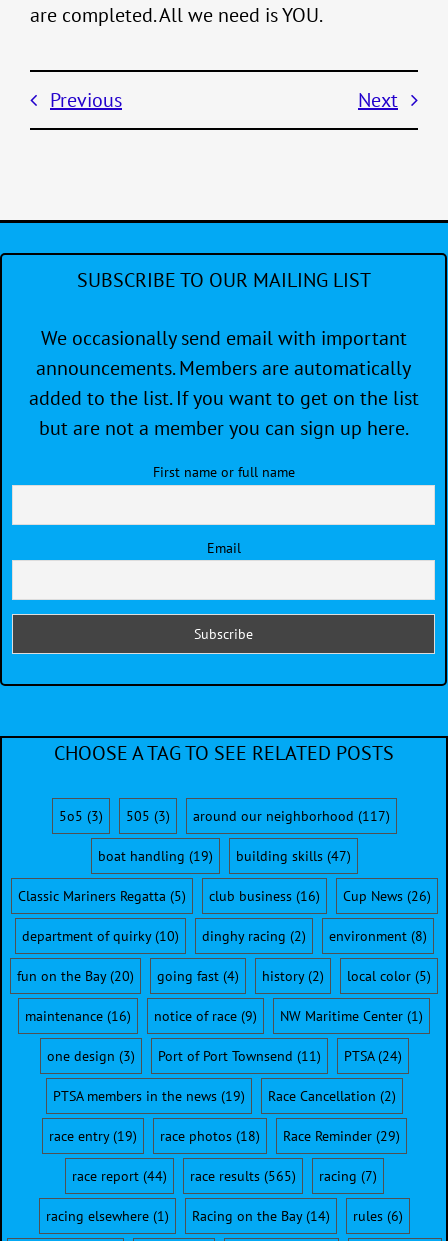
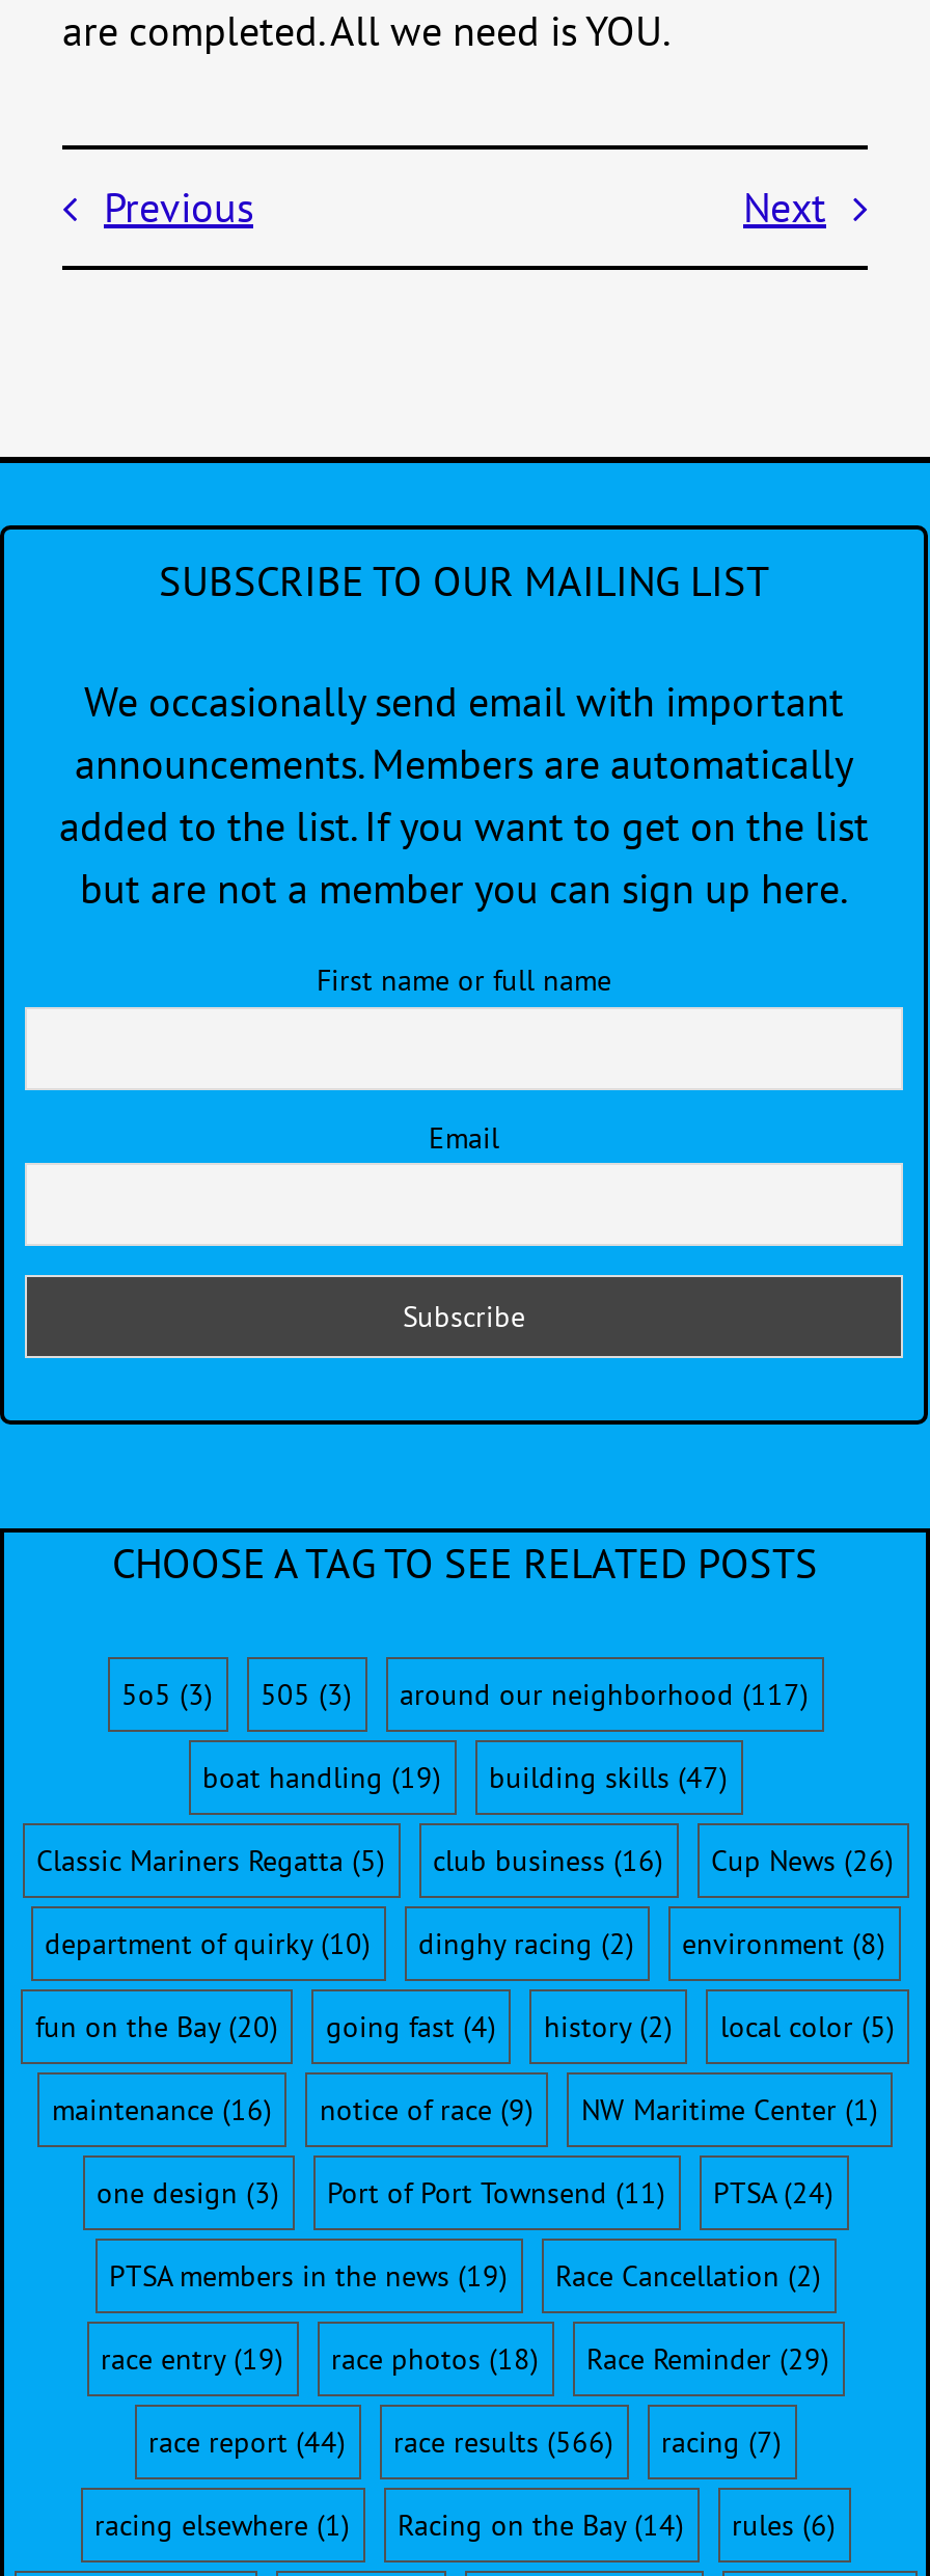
[71,1167,376,1185] race report (44) race results (565) racing (7) -> [148,2424,782,2461] race report (44) race results (566) racing (7)

